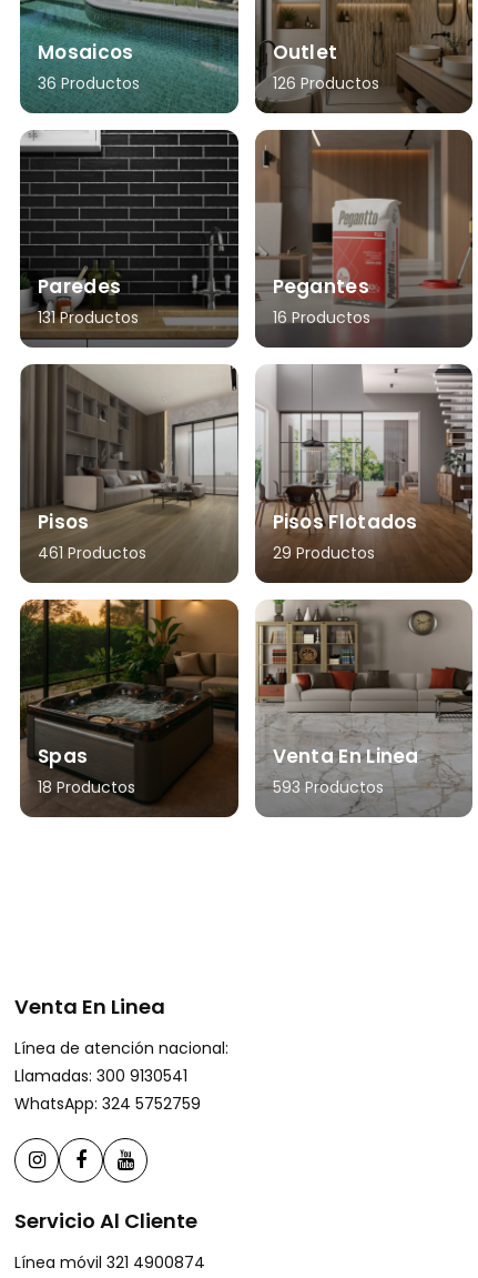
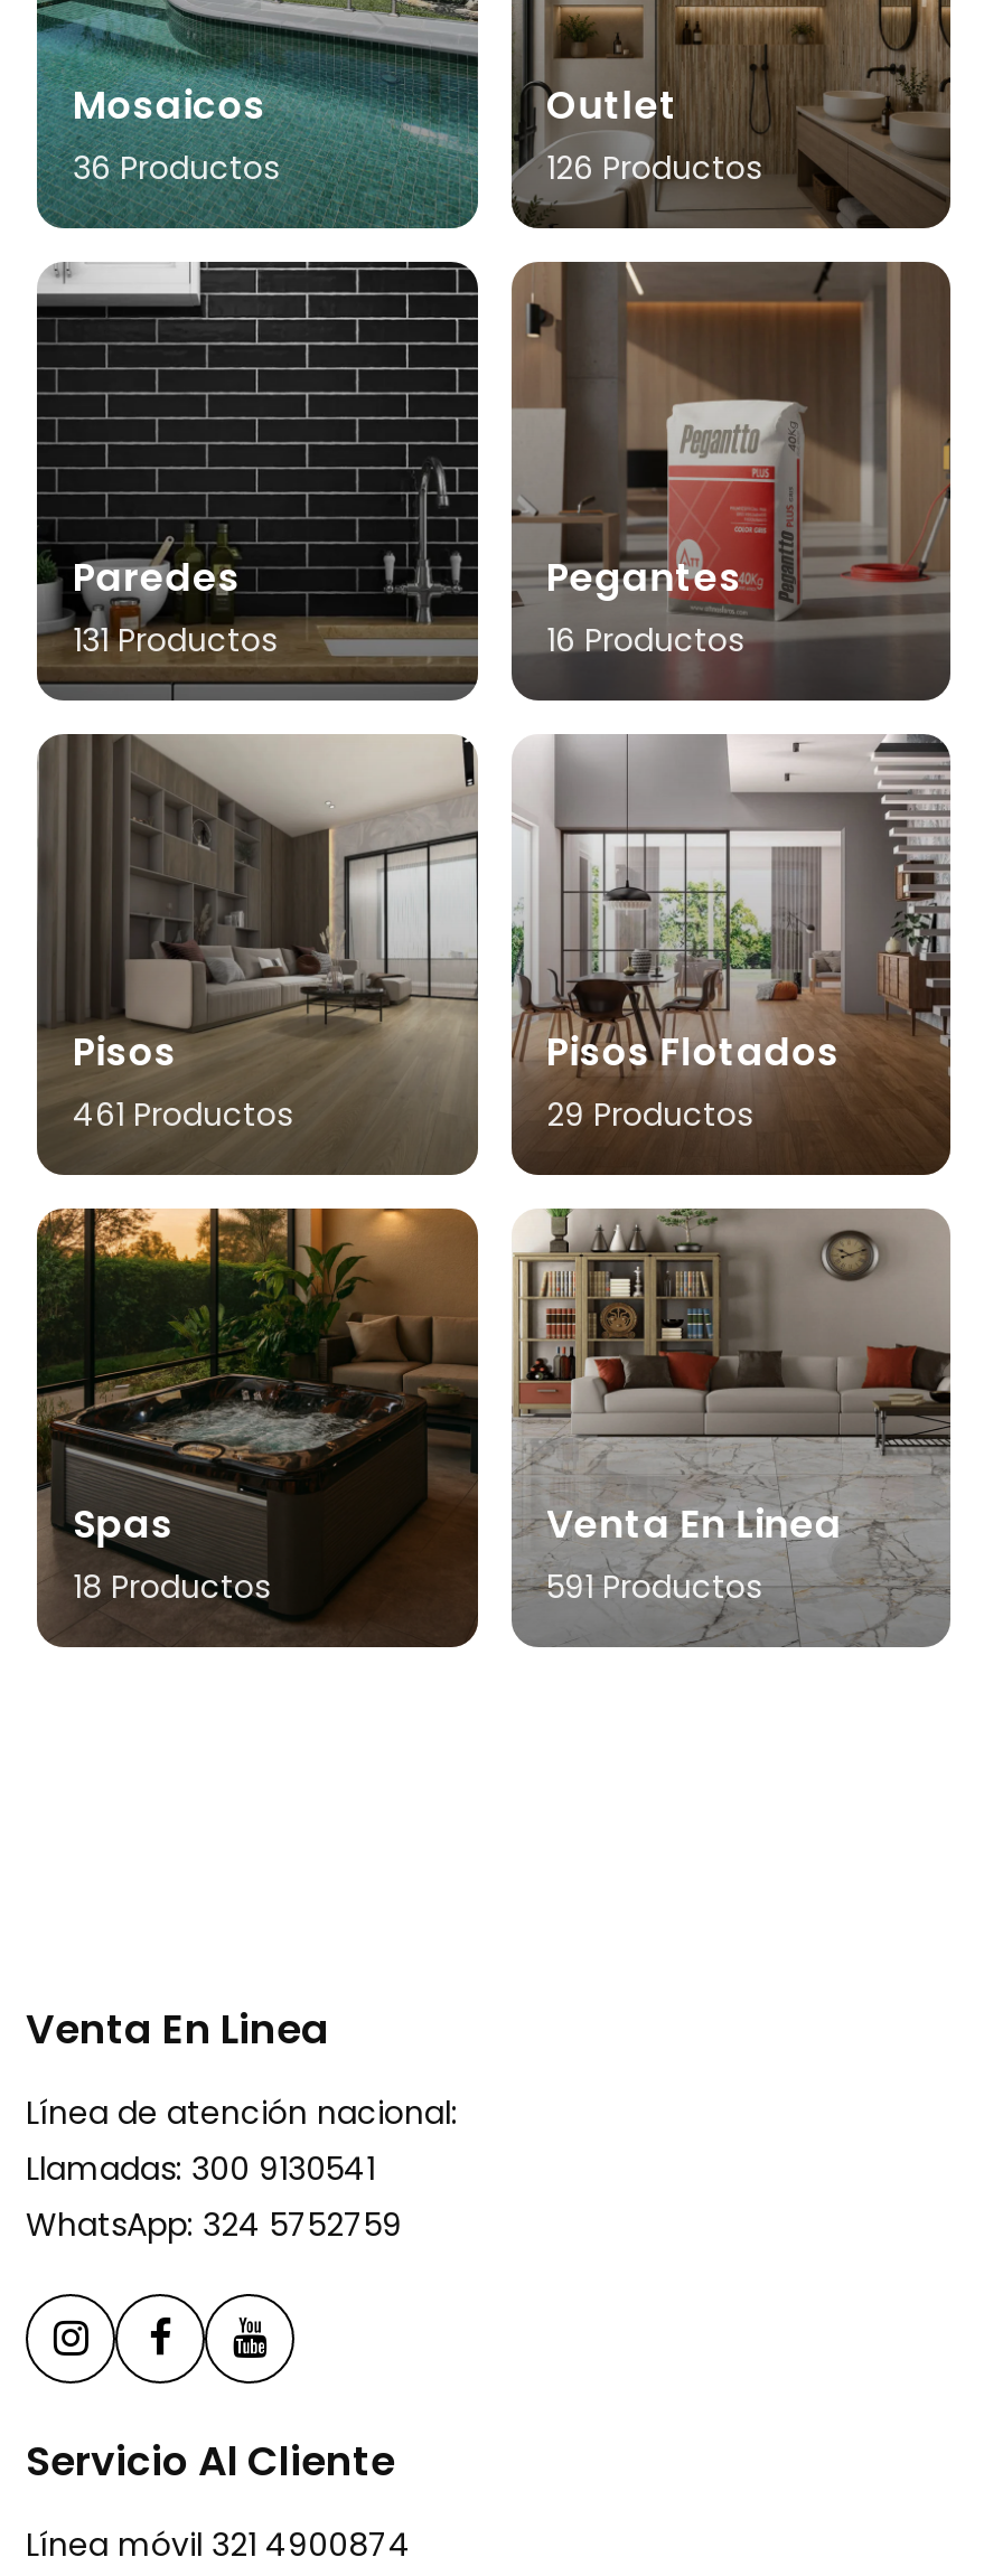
[272,777,383,799] 593 Productos -> [546,1565,761,1610] 591 Productos

